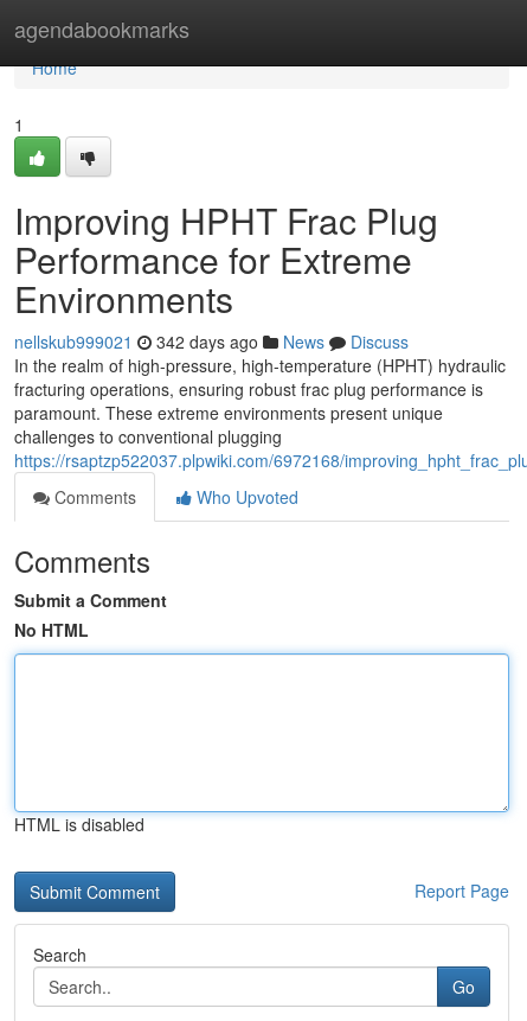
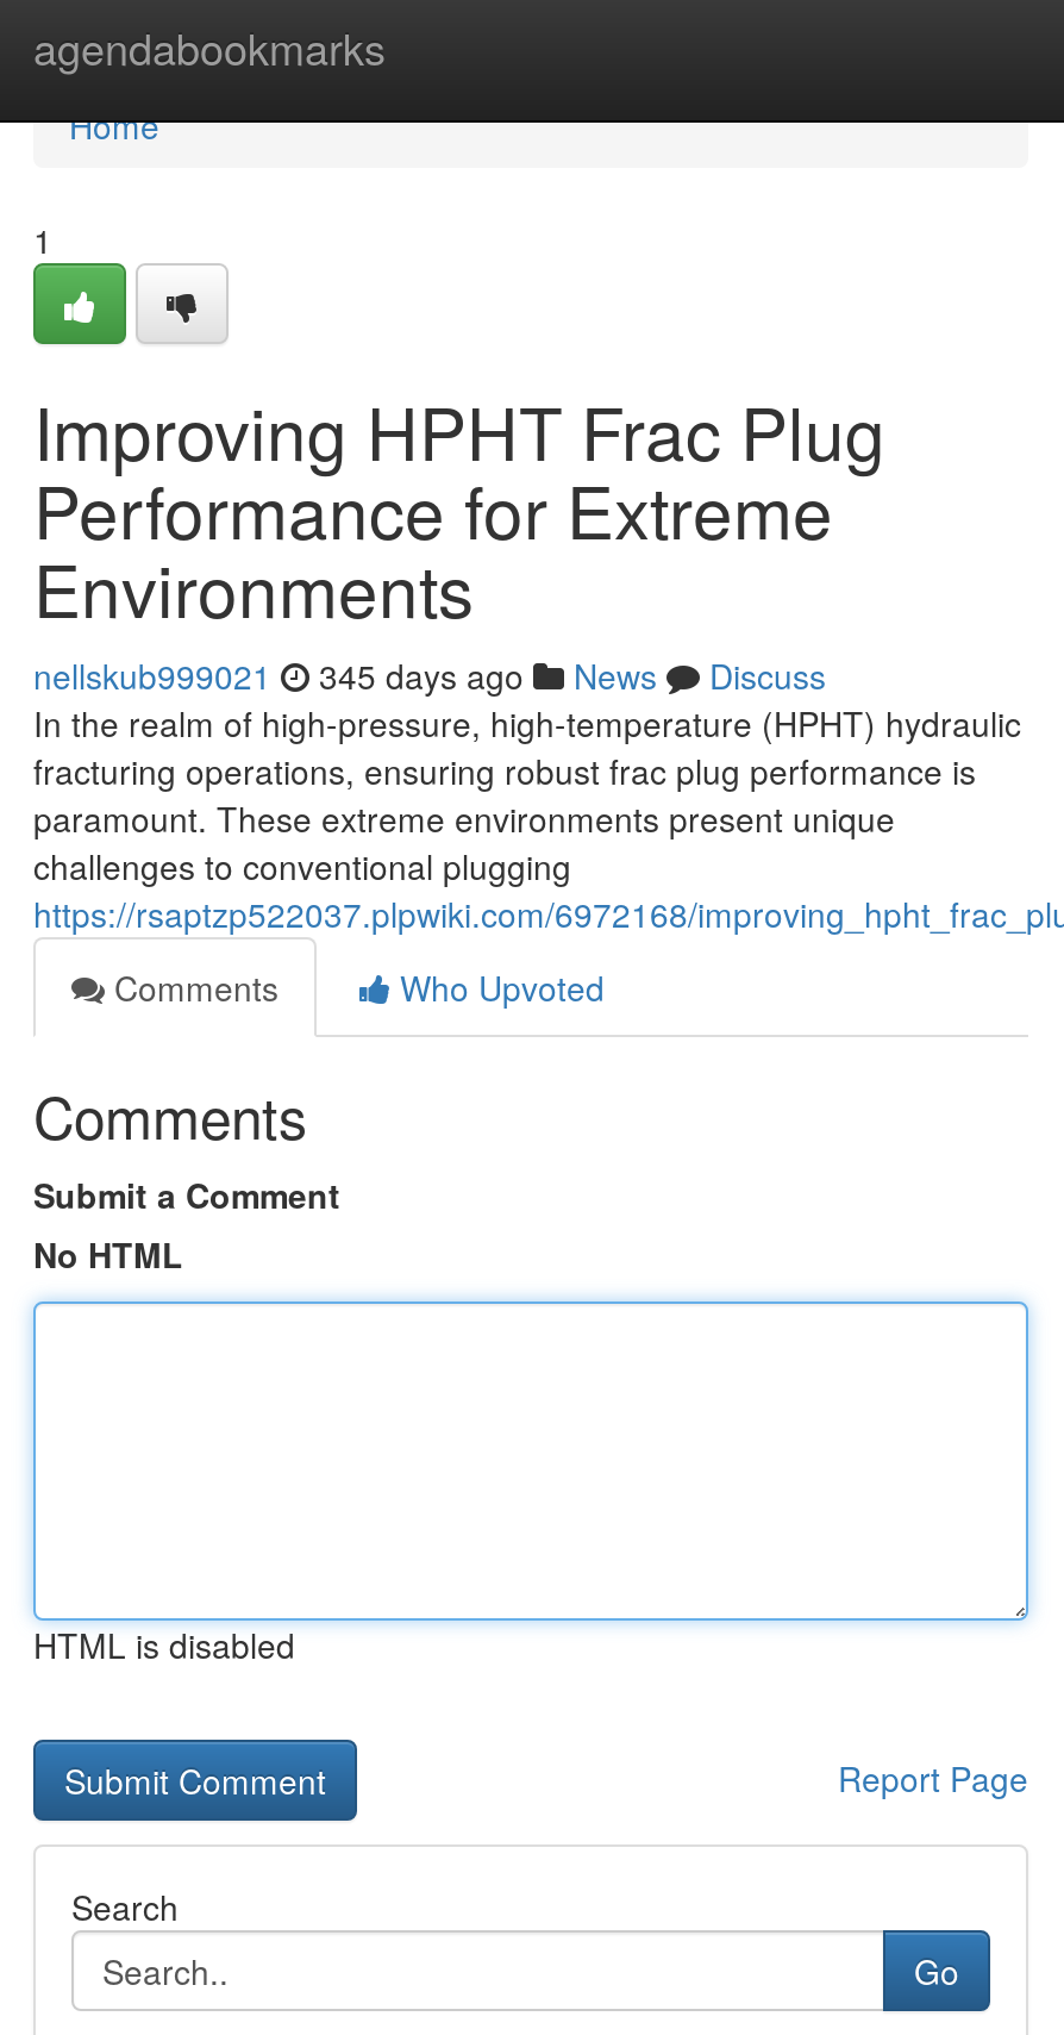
[14,330,409,353] nellskub999021 342 days ago News Discuss -> [33,651,826,699] nellskub999021 345 days ago News Discuss

